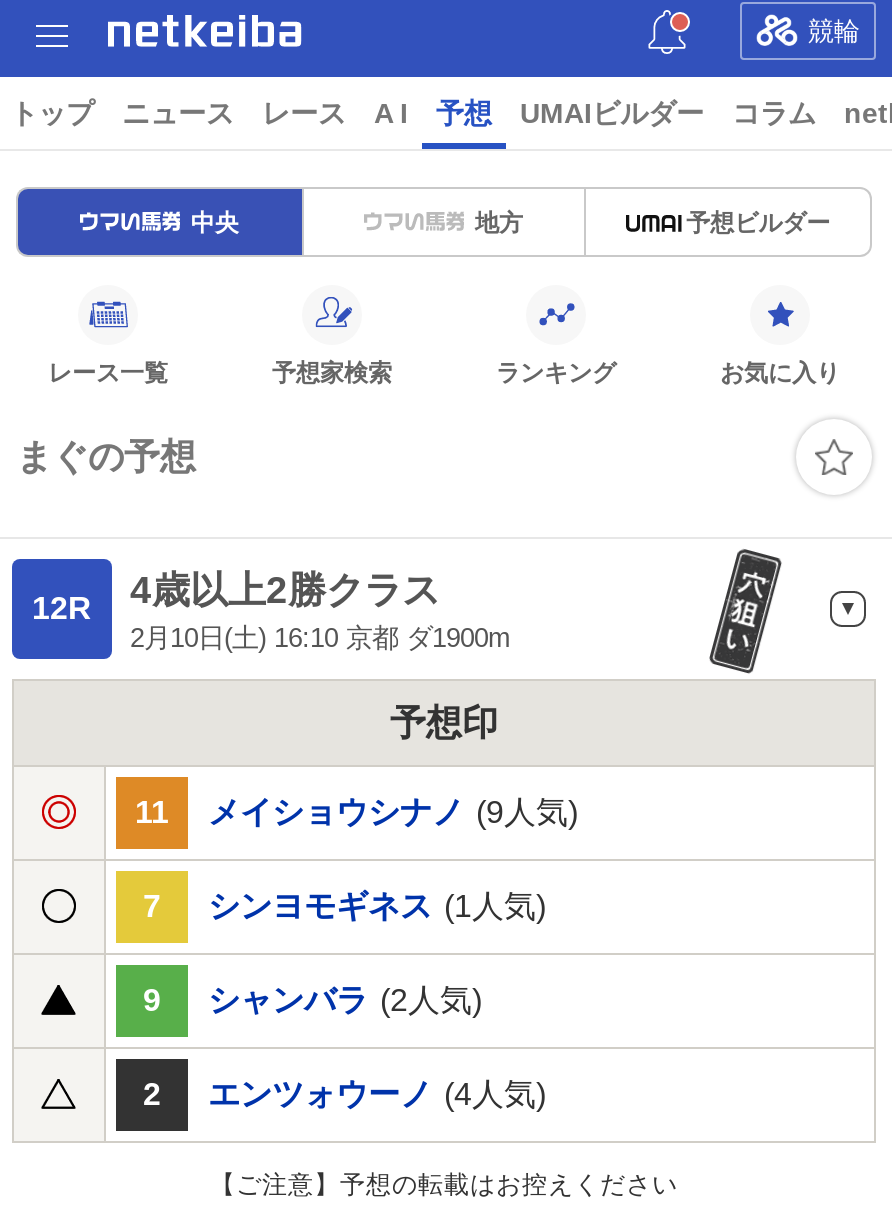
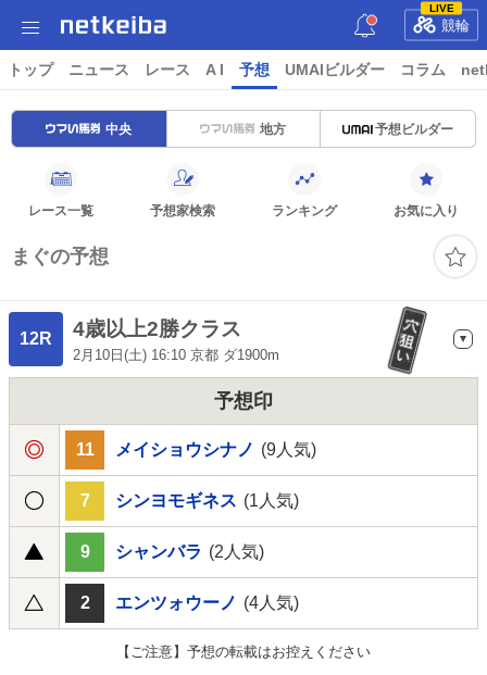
none -> [429,2,454,14] LIVE

